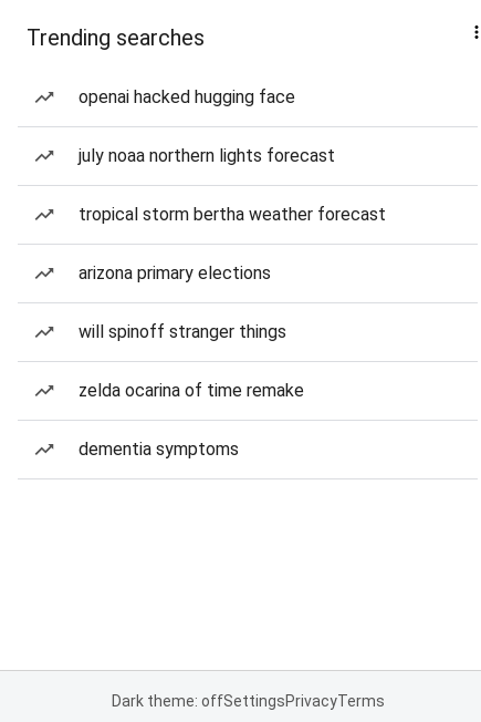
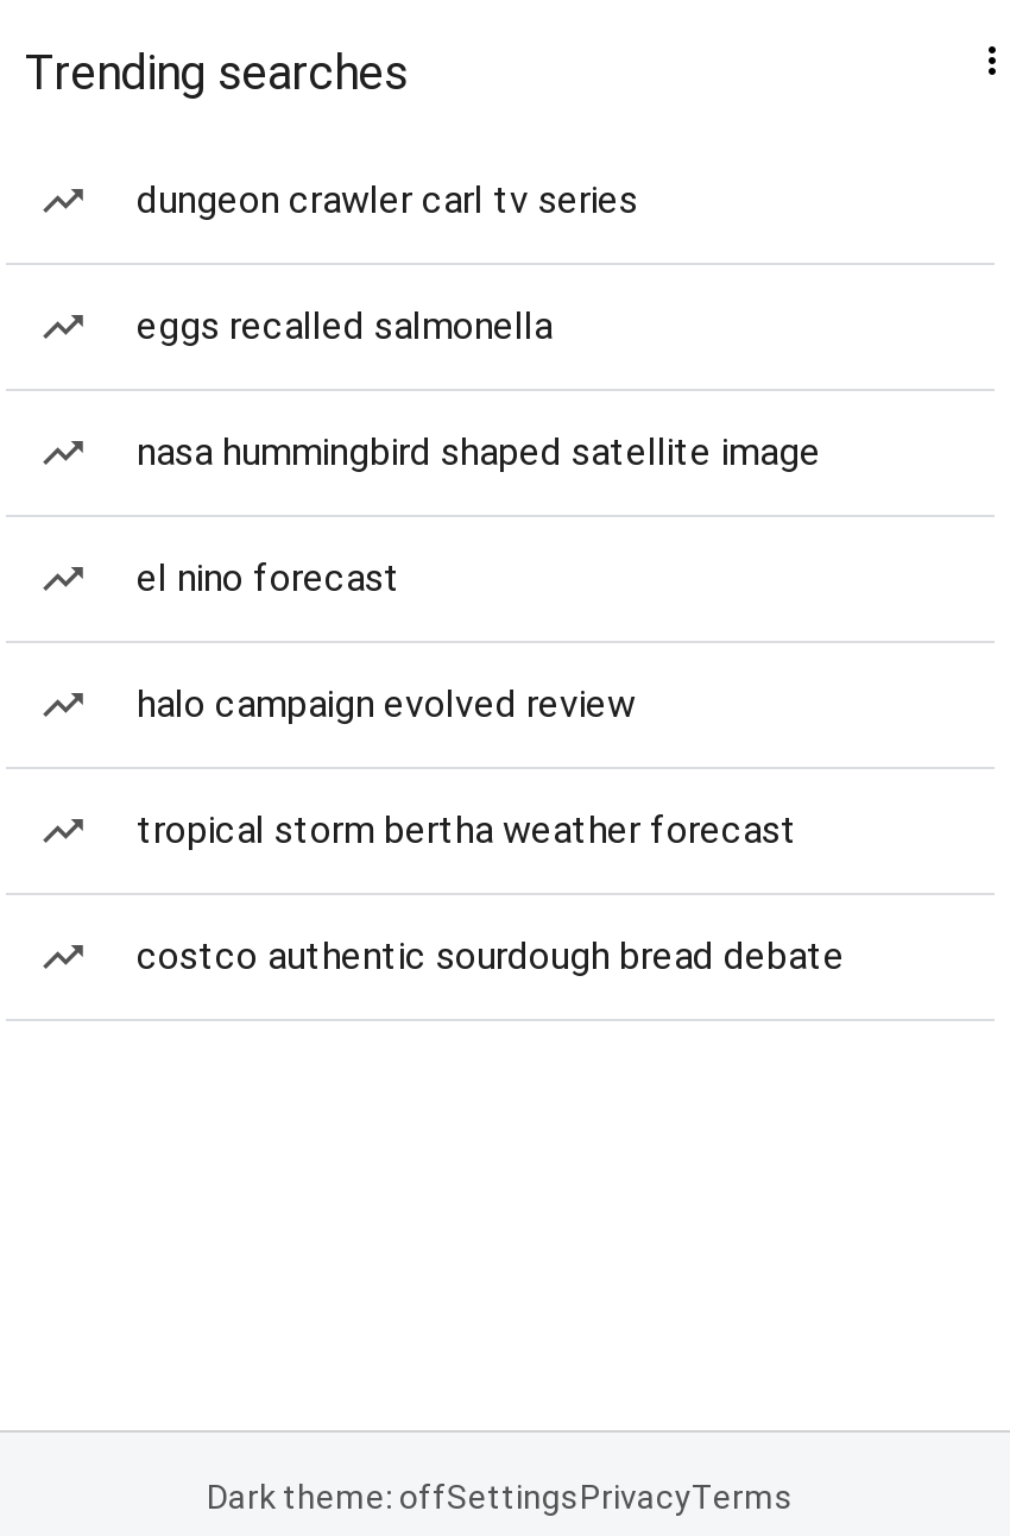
[79,86,335,166] openai hacked hugging face | july noaa northern lights forecast -> [137,177,821,726] dungeon crawler carl tv series | eggs recalled salmonella | nasa hummingbird shaped satellite image | el nino forecast | halo campaign evolved review
moved [79,204,386,225] -> [137,807,797,852]: tropical storm bertha weather forecast
[79,262,304,460] arizona primary elections | will spinoff stranger things | zelda ocarina of time remake | dementia symptoms -> [137,933,845,978] costco authentic sourdough bread debate

